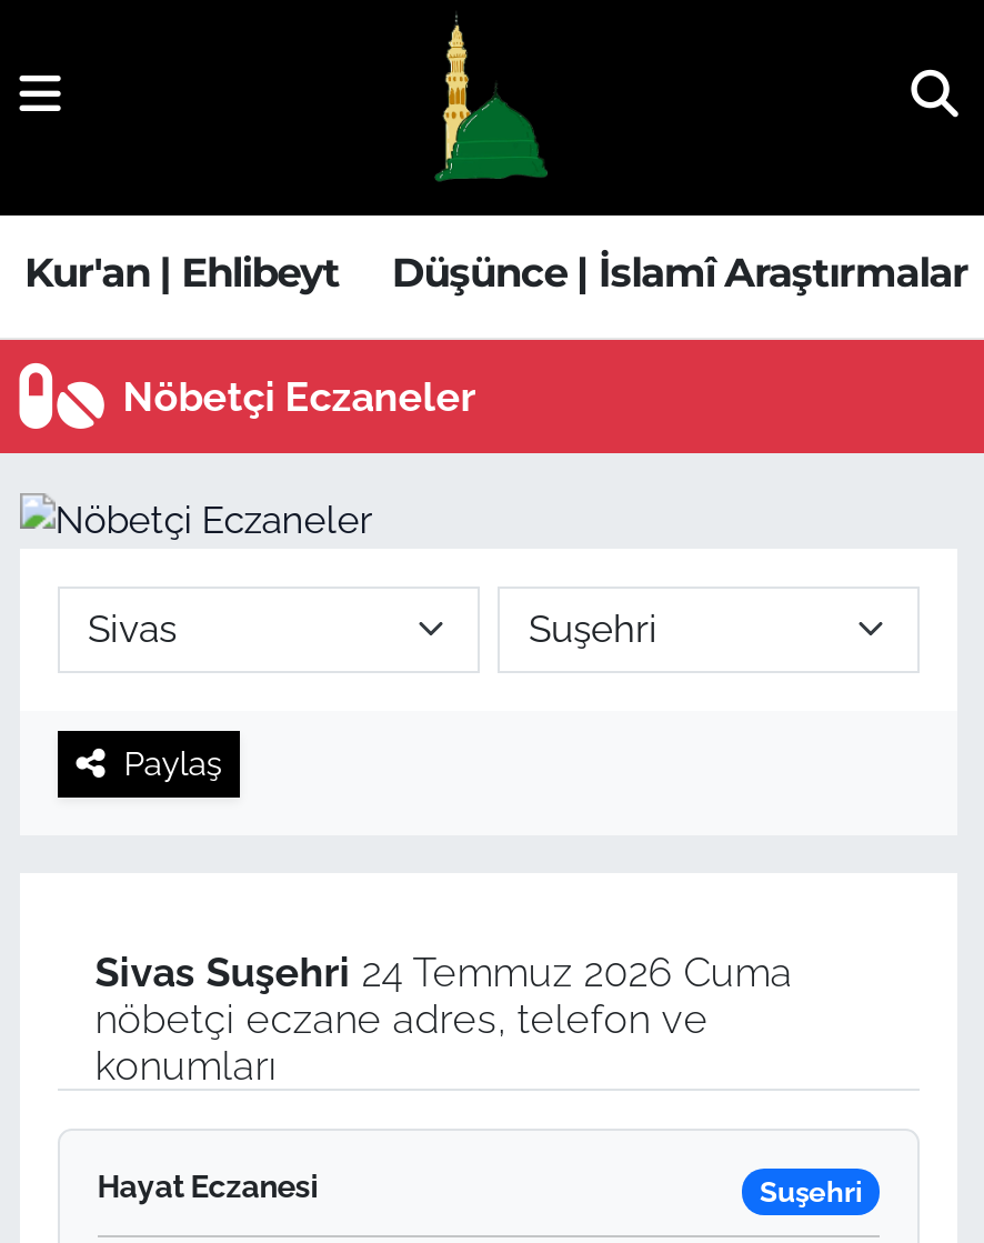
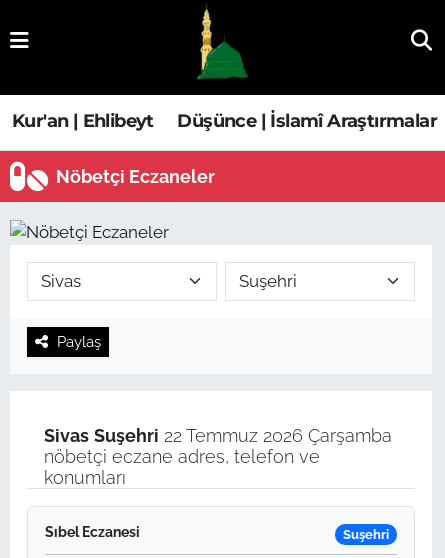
[95,950,793,996] Sivas Suşehri 24 Temmuz 2026 Cuma -> [44,425,392,446] Sivas Suşehri 22 Temmuz 2026 Çarşamba
[97,1170,319,1205] Hayat Eczanesi -> [45,524,140,540] Sıbel Eczanesi

